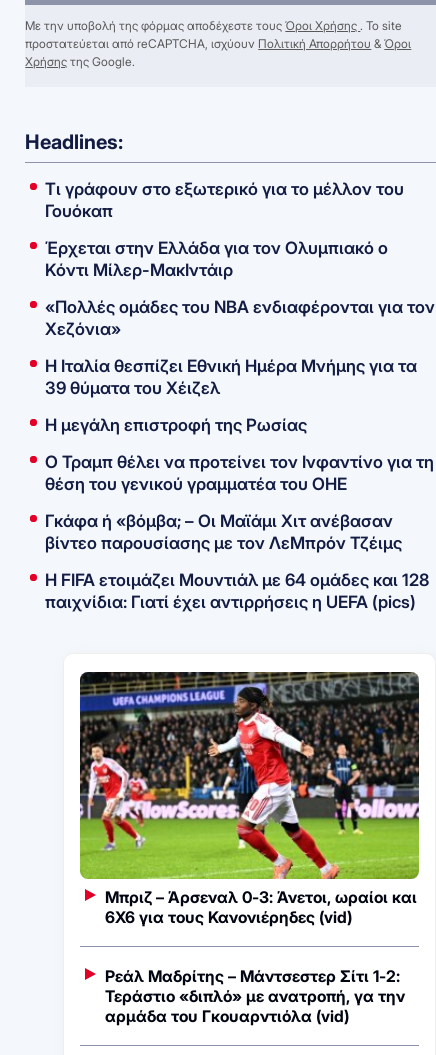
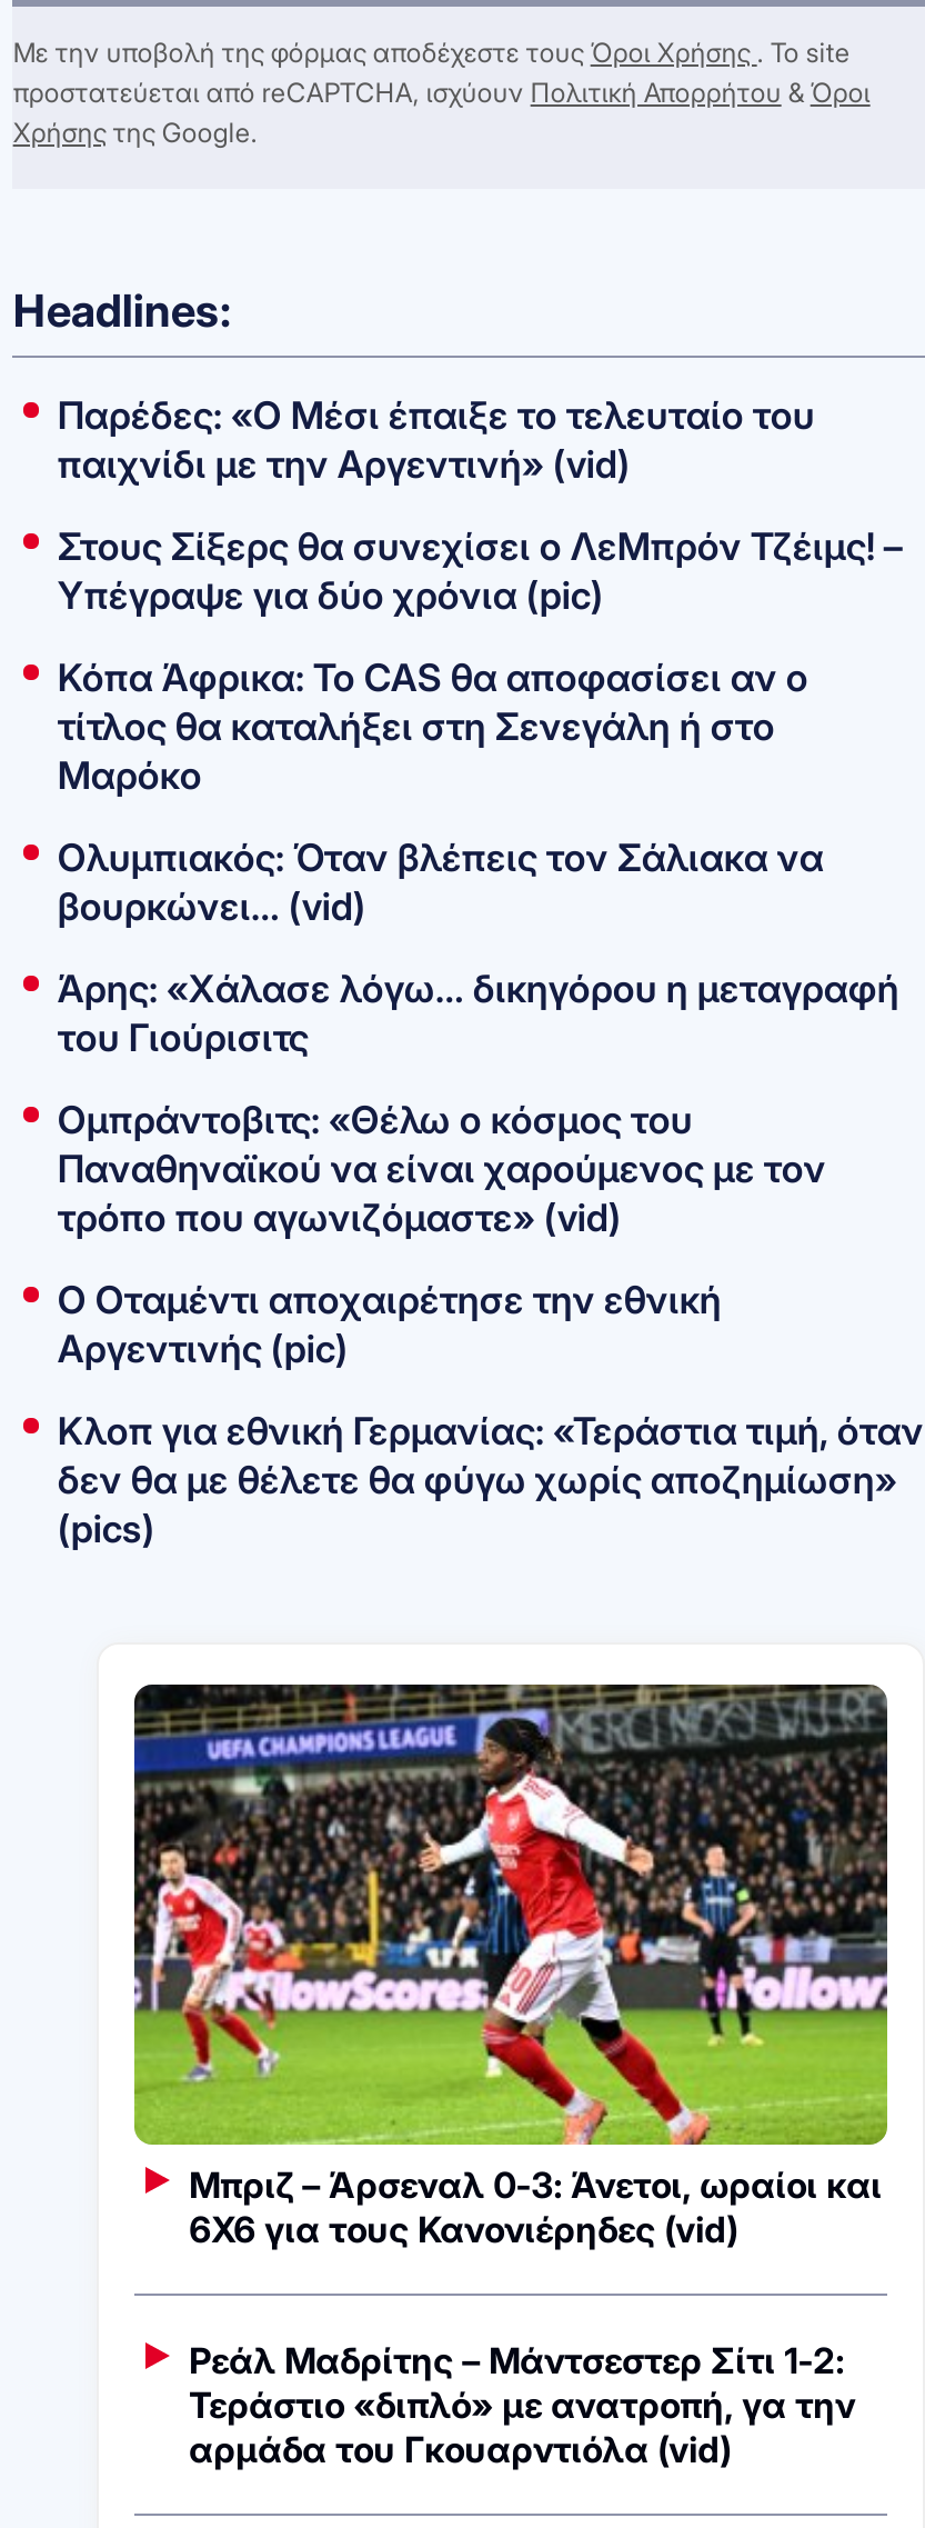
[45,179,404,221] Τι γράφουν στο εξωτερικό για το μέλλον του | Γουόκαπ -> [57,393,815,486] Παρέδες: «Ο Μέσι έπαιξε το τελευταίο του | παιχνίδι με την Αργεντινή» (vid)
[45,238,388,280] Έρχεται στην Ελλάδα για τον Ολυμπιακό ο | Κόντι Μίλερ-ΜακΙντάιρ -> [57,524,903,617] Στους Σίξερς θα συνεχίσει ο ΛεΜπρόν Τζέιμς! – | Υπέγραψε για δύο χρόνια (pic)
[45,297,435,339] «Πολλές ομάδες του ΝΒΑ ενδιαφέρονται για τον | Χεζόνια» -> [57,655,808,797] Κόπα Άφρικα: Το CAS θα αποφασίσει αν ο | τίτλος θα καταλήξει στη Σενεγάλη ή στο | Μαρόκο
[45,356,417,398] Η Ιταλία θεσπίζει Εθνική Ημέρα Μνήμης για τα | 39 θύματα του Χέιζελ -> [57,835,824,928] Ολυμπιακός: Όταν βλέπεις τον Σάλιακα να | βουρκώνει… (vid)
[45,415,307,435] Η μεγάλη επιστροφή της Ρωσίας -> [57,966,899,1059] Άρης: «Χάλασε λόγω… δικηγόρου η μεταγραφή | του Γιούρισιτς
[45,452,434,494] O Τραμπ θέλει να προτείνει τον Ινφαντίνο για τη | θέση του γενικού γραμματέα του ΟΗΕ -> [57,1097,826,1239] Ομπράντοβιτς: «Θέλω ο κόσμος του | Παναθηναϊκού να είναι χαρούμενος με τον | τρόπο που αγωνιζόμαστε» (vid)
[45,511,402,553] Γκάφα ή «βόμβα; – Οι Μαϊάμι Χιτ ανέβασαν | βίντεο παρουσίασης με τον ΛεΜπρόν Τζέιμς -> [57,1277,721,1371] Ο Οταμέντι αποχαιρέτησε την εθνική | Αργεντινής (pic)
[45,570,429,612] Η FIFA ετοιμάζει Μουντιάλ με 64 ομάδες και 128 | παιχνίδια: Γιατί έχει αντιρρήσεις η UEFA (pics) -> [57,1408,923,1551] Κλοπ για εθνική Γερμανίας: «Τεράστια τιμή, όταν | δεν θα με θέλετε θα φύγω χωρίς αποζημίωση» | (pics)

